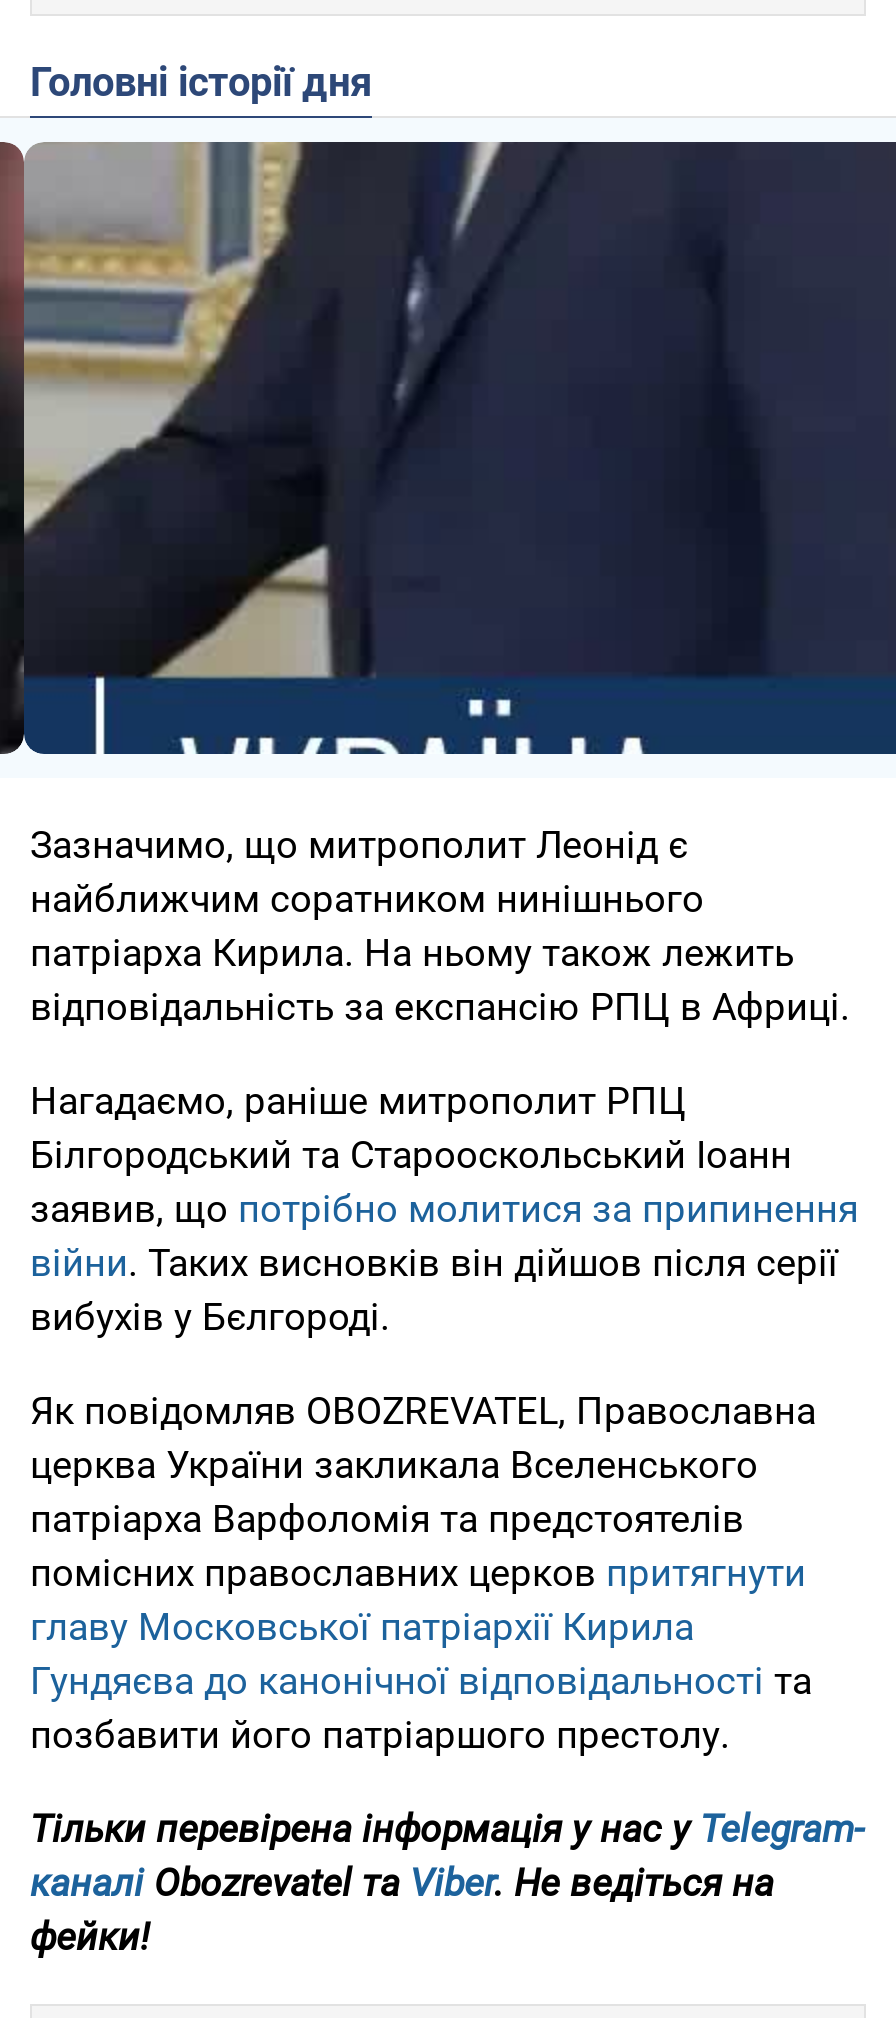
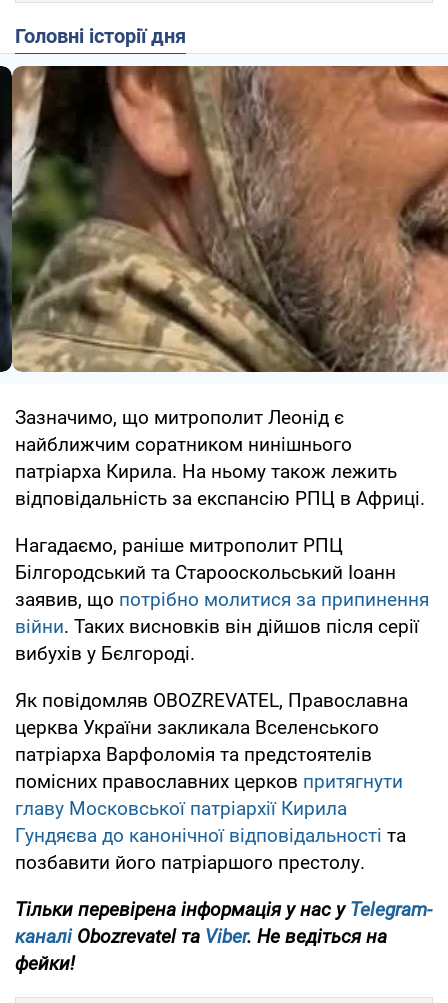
[6,140,890,756] [image] -> [3,65,445,373] [image]

